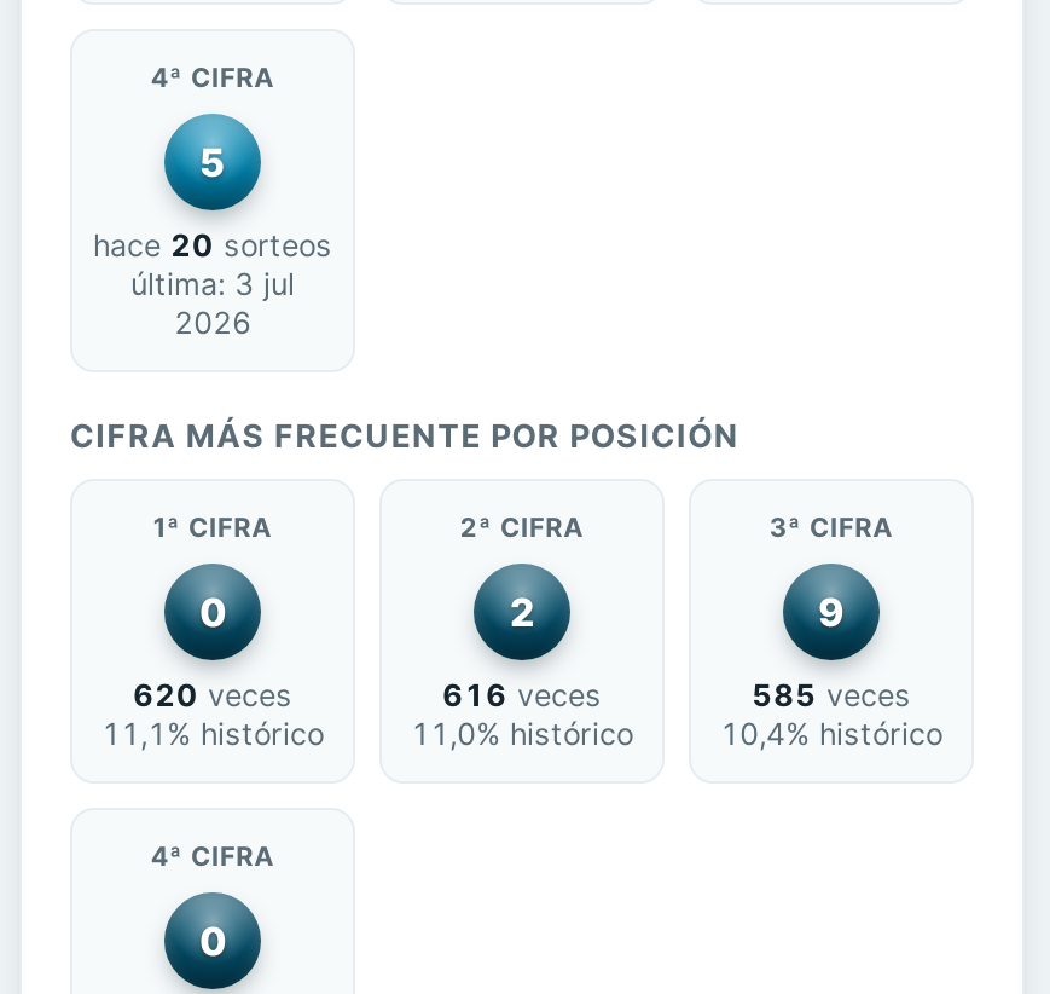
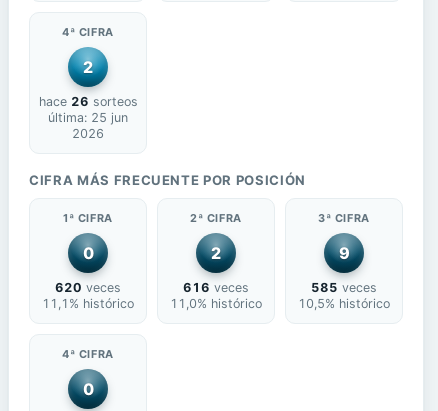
[199,137,226,185] 5 -> [83,57,93,77] 2
[93,227,332,263] hace 20 sorteos -> [38,94,137,109] hace 26 sorteos
[130,265,295,302] última: 3 jul -> [48,110,128,125] última: 25 jun
[720,715,942,751] 10,4% histórico -> [298,296,390,311] 10,5% histórico

